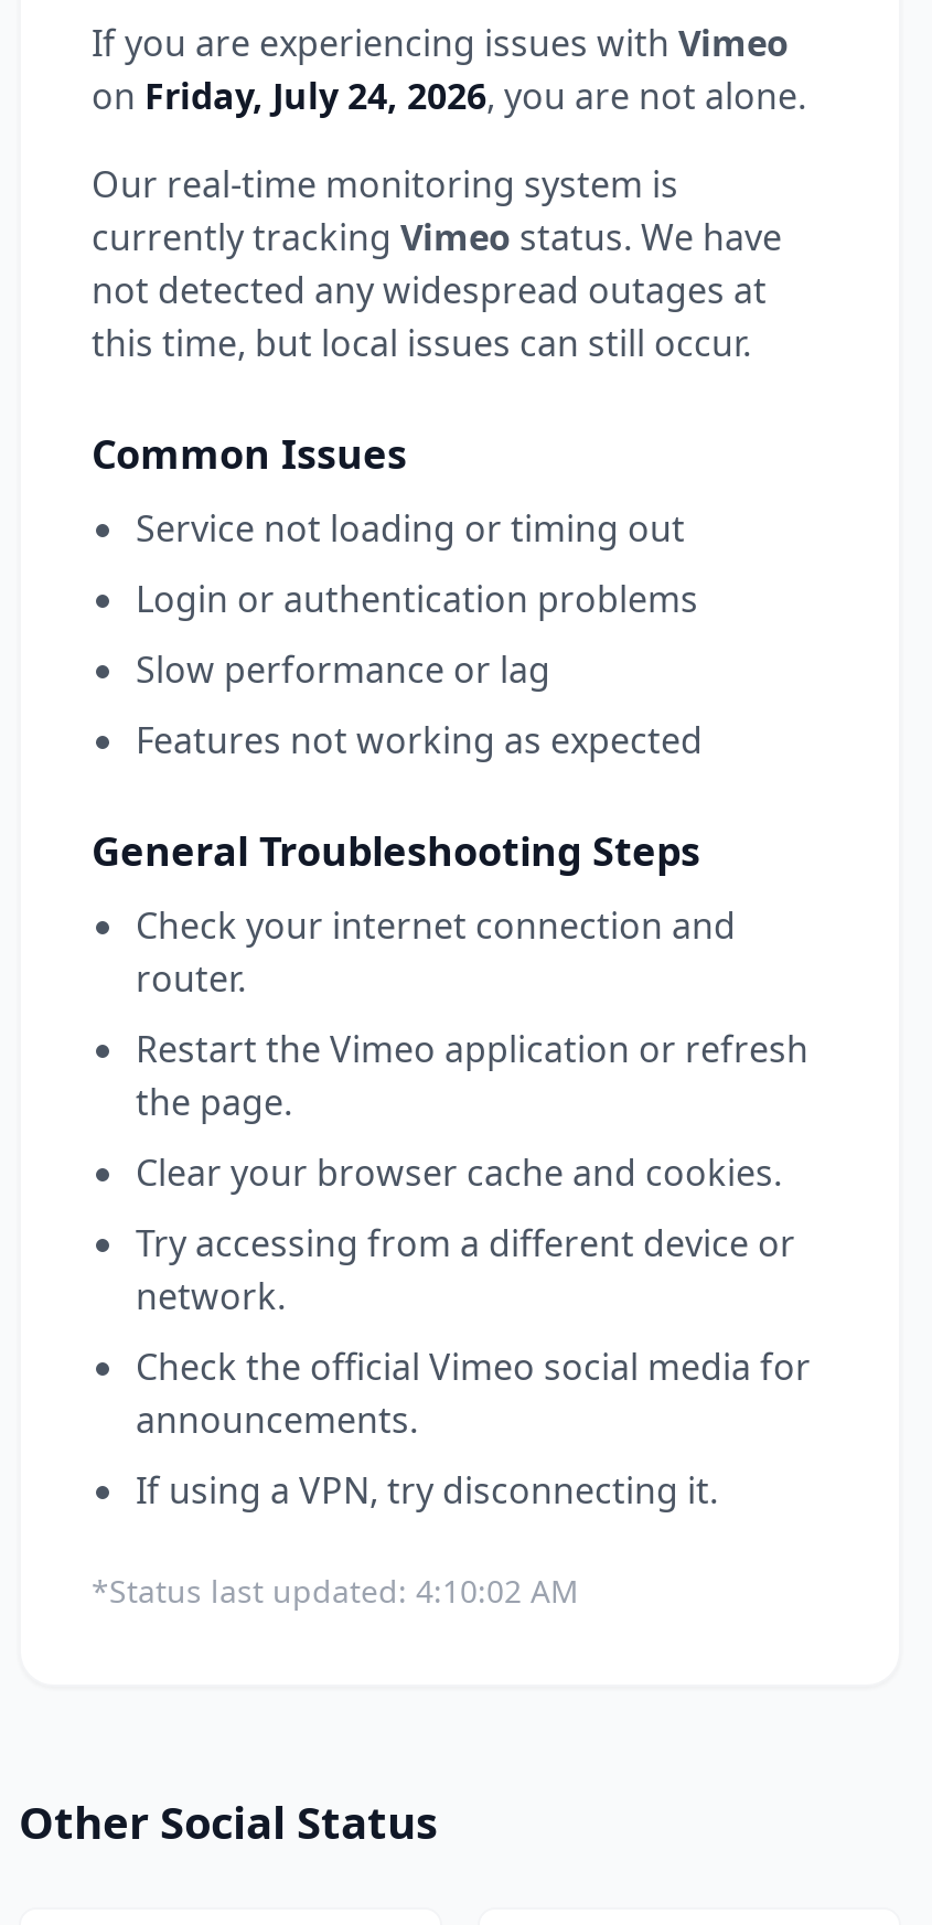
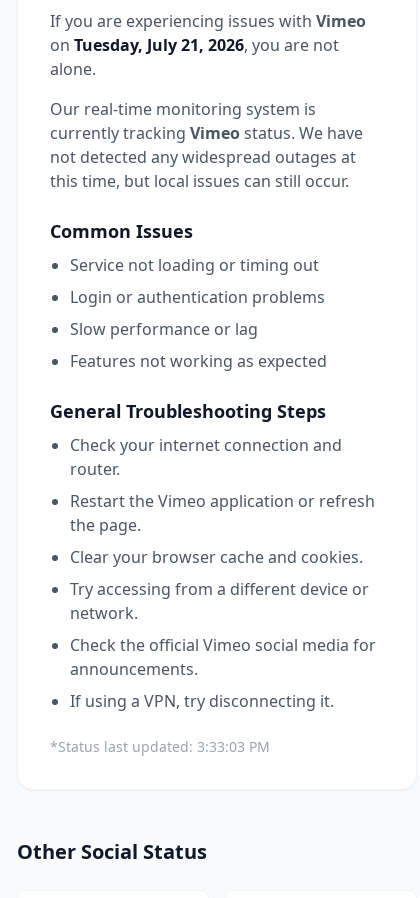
[92,72,806,120] on Friday, July 24, 2026, you are not alone. -> [50,34,339,80] on Tuesday, July 21, 2026, you are not | alone.
[92,1570,579,1612] *Status last updated: 4:10:02 AM -> [50,737,270,756] *Status last updated: 3:33:03 PM

